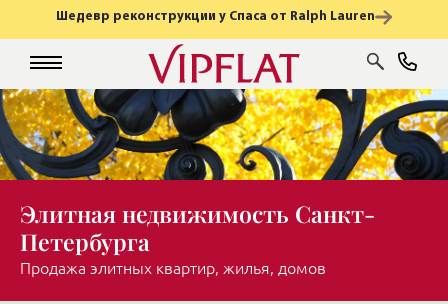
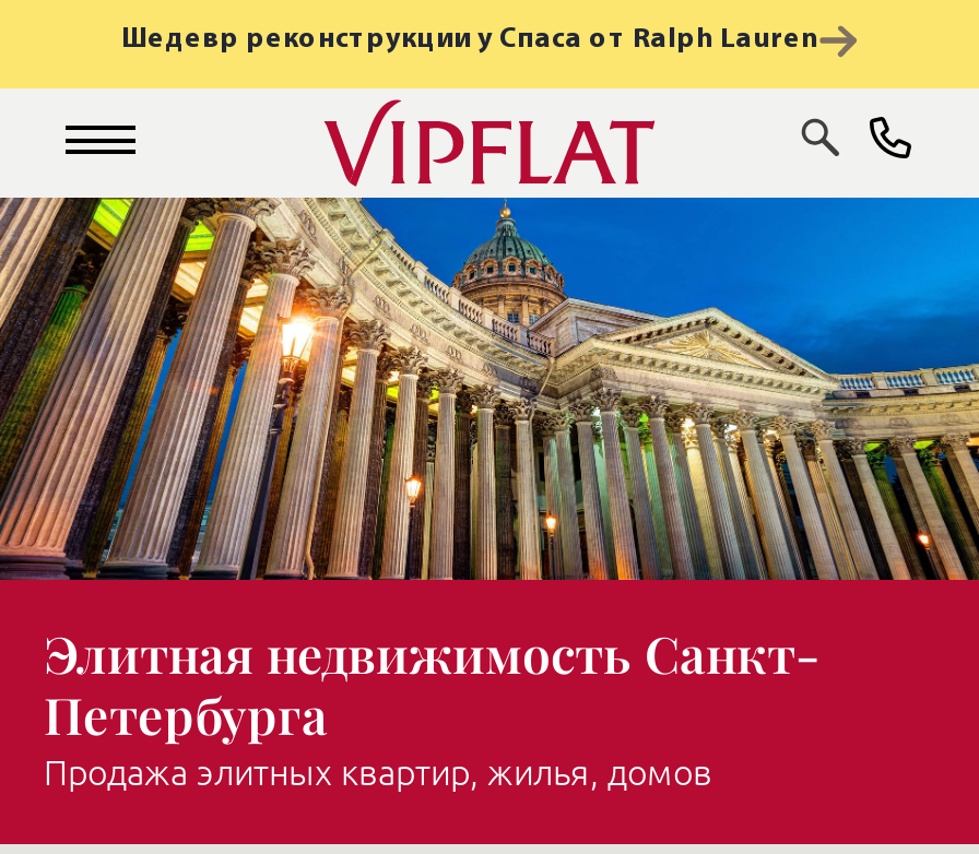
[3,88,445,181] [image] -> [7,195,972,582] [image]

